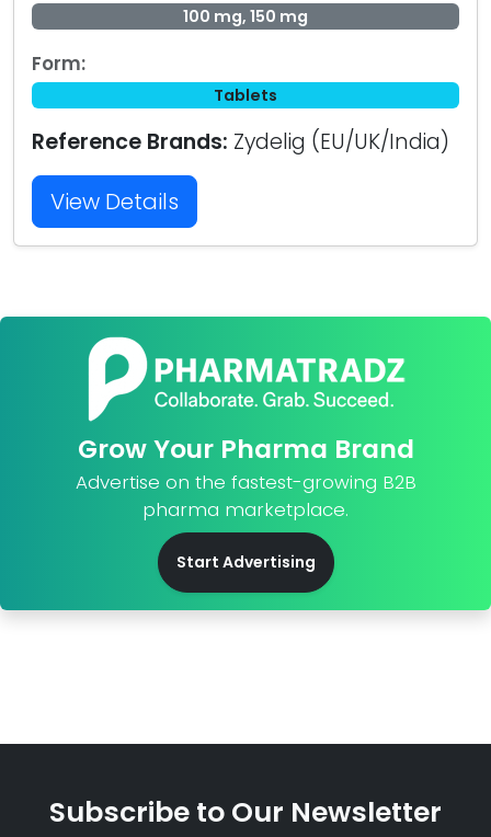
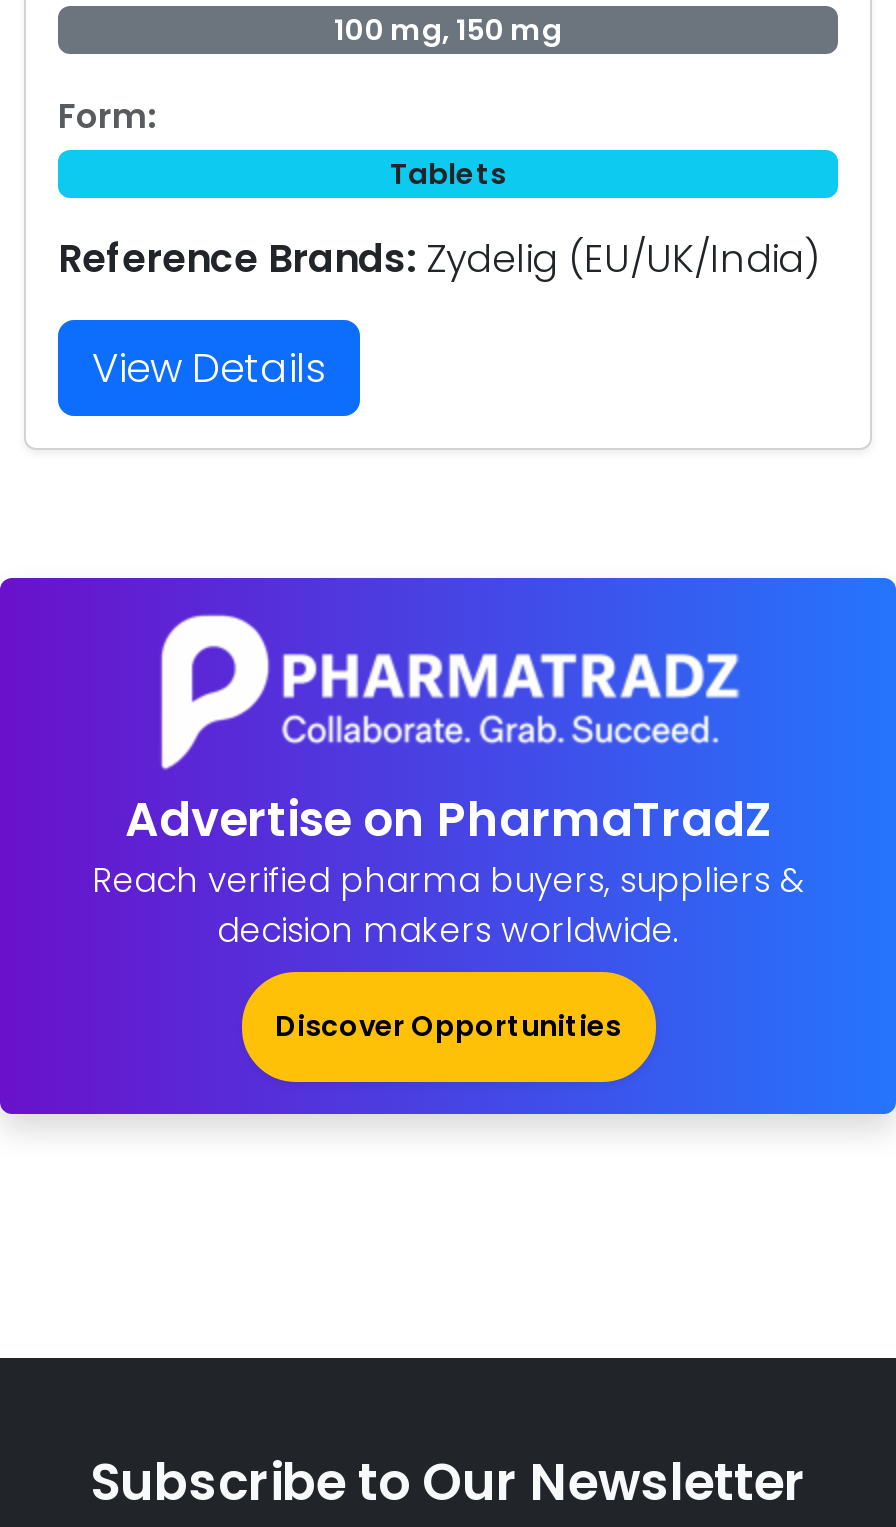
[3,316,488,611] [image] | Grow Your Pharma Brand | Advertise on the fastest-growing B2B | pharma marketplace. -> [6,576,890,1116] [image] | Advertise on PharmaTradZ | Reach verified pharma buyers, suppliers & | decision makers worldwide.
[176,551,315,573] Start Advertising -> [275,1006,621,1046] Discover Opportunities

